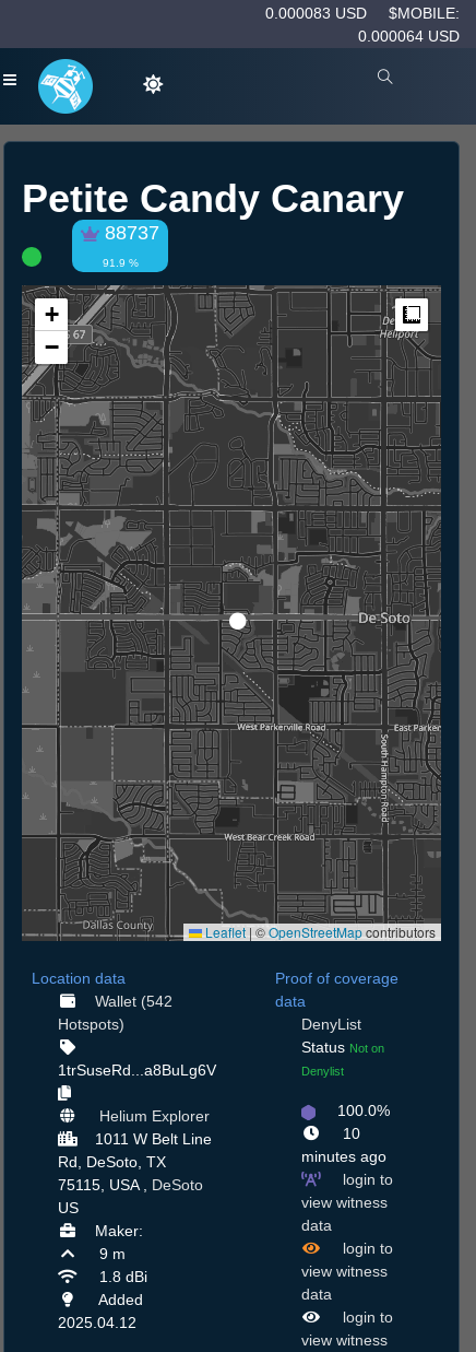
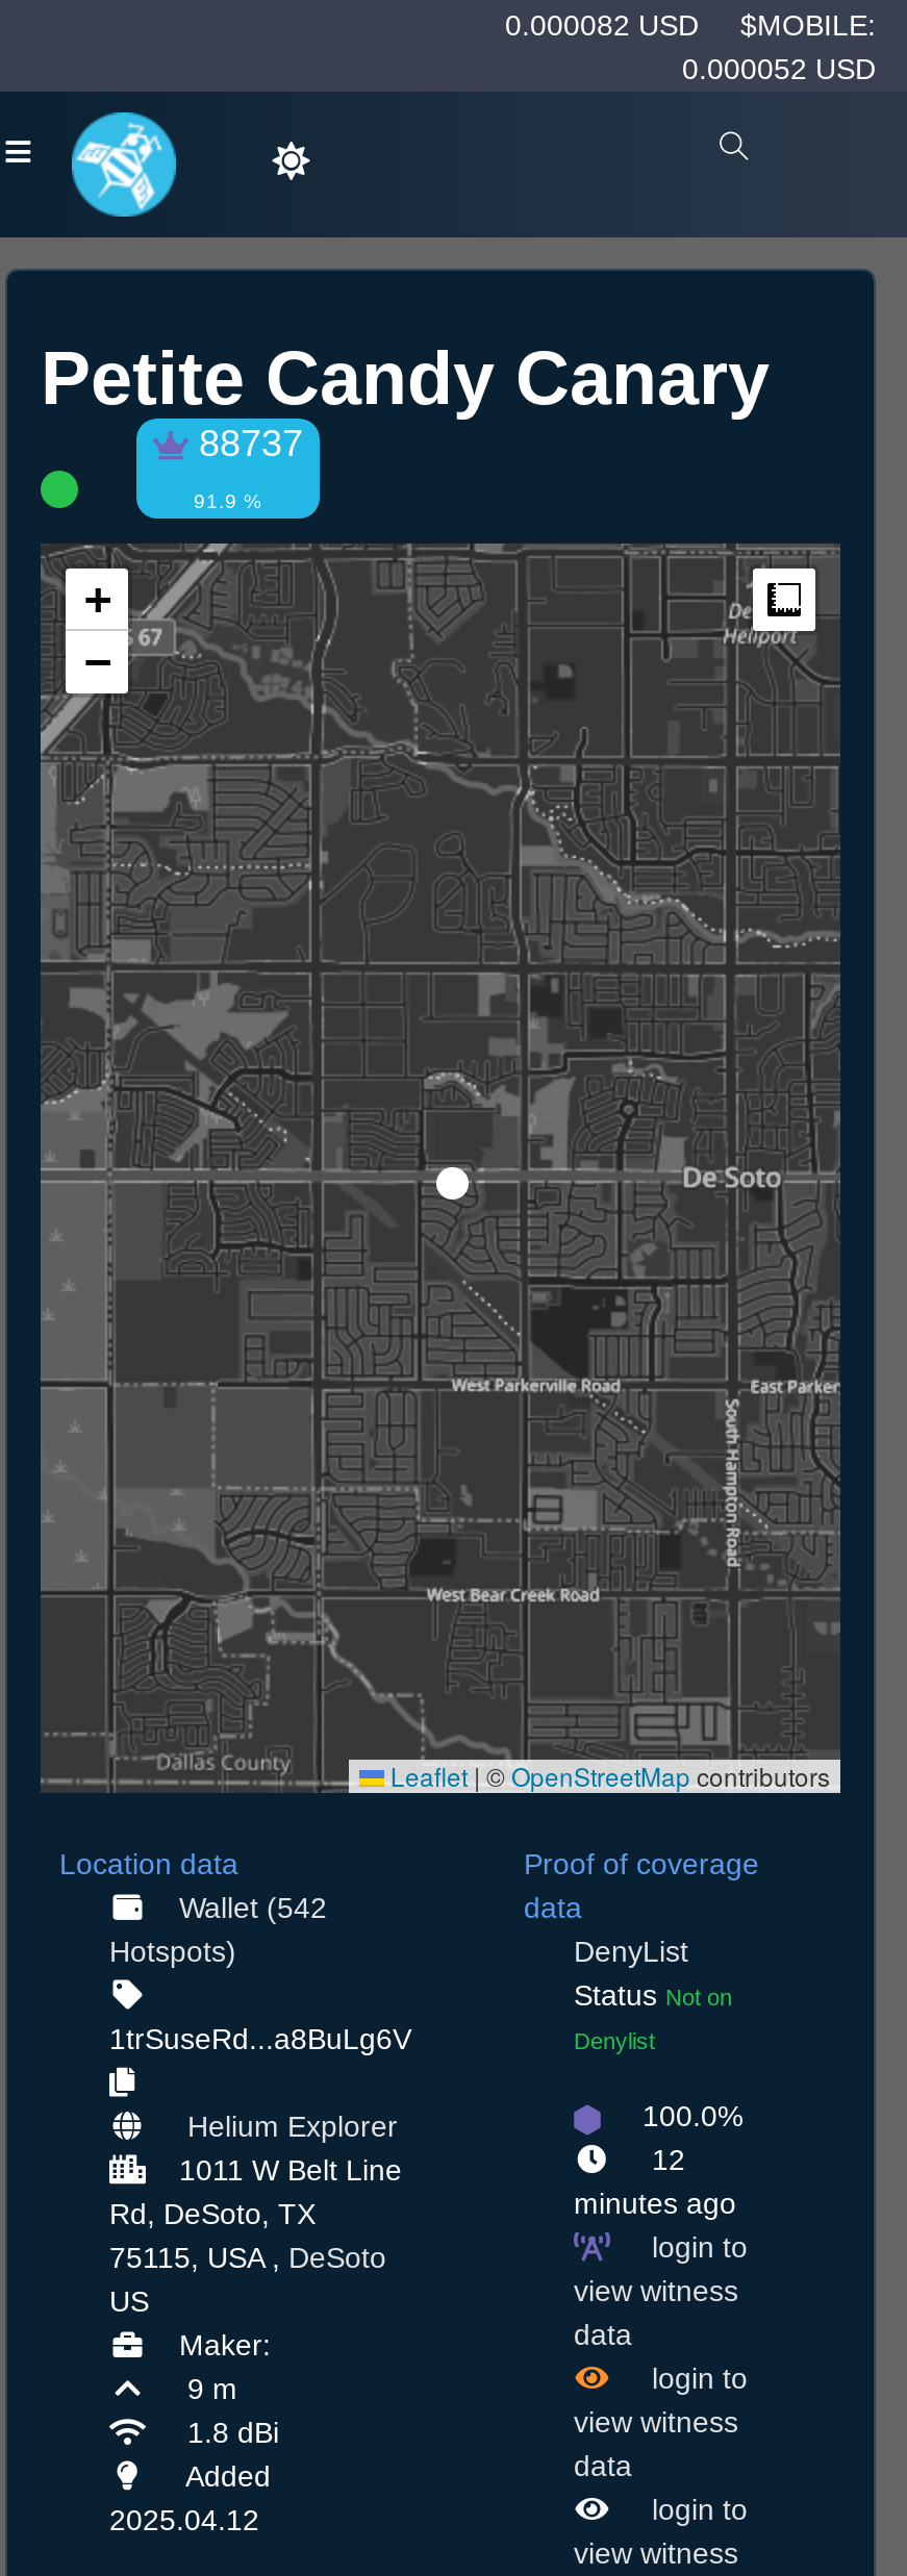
[265,4,460,22] 0.000083 USD $MOBILE: -> [505,8,876,42] 0.000082 USD $MOBILE:
[358,27,460,45] 0.000064 USD -> [682,52,876,85] 0.000052 USD
[338,1125,360,1143] 10 -> [644,2144,685,2177] 12

